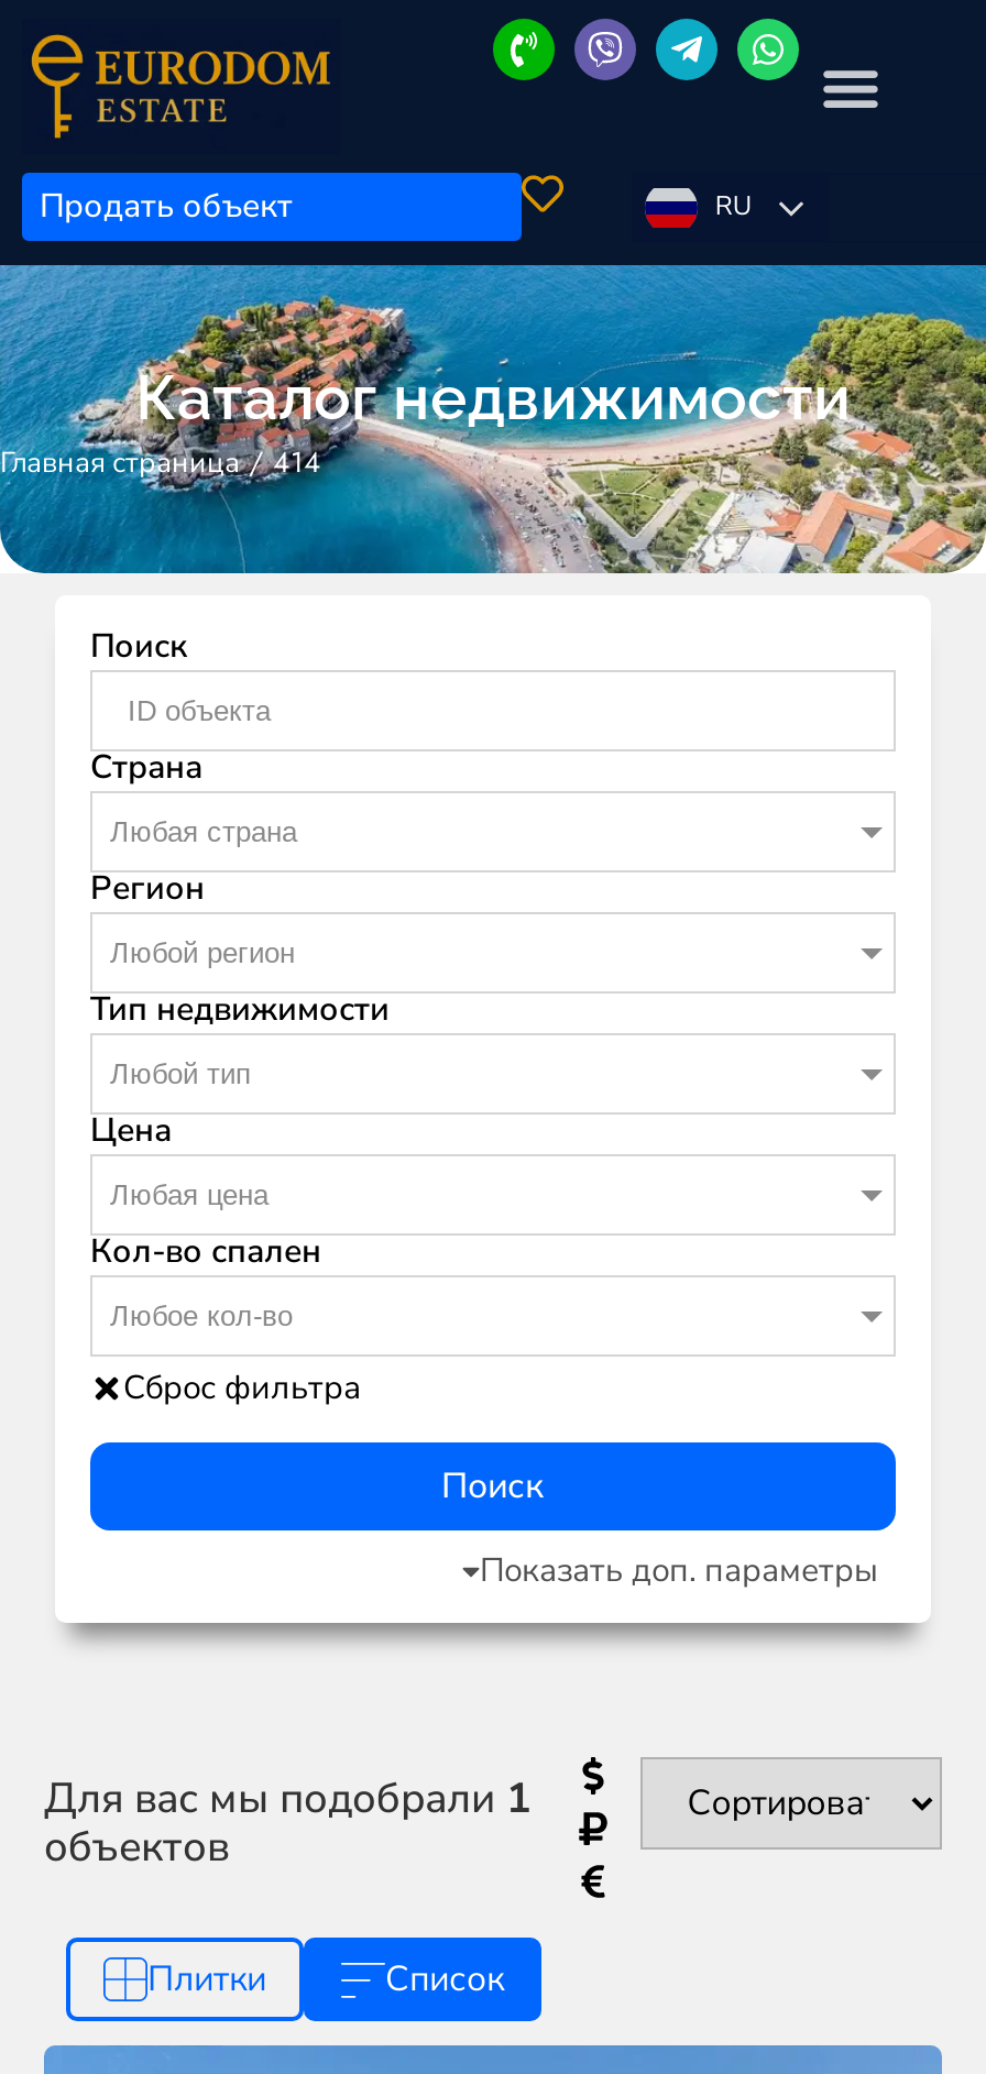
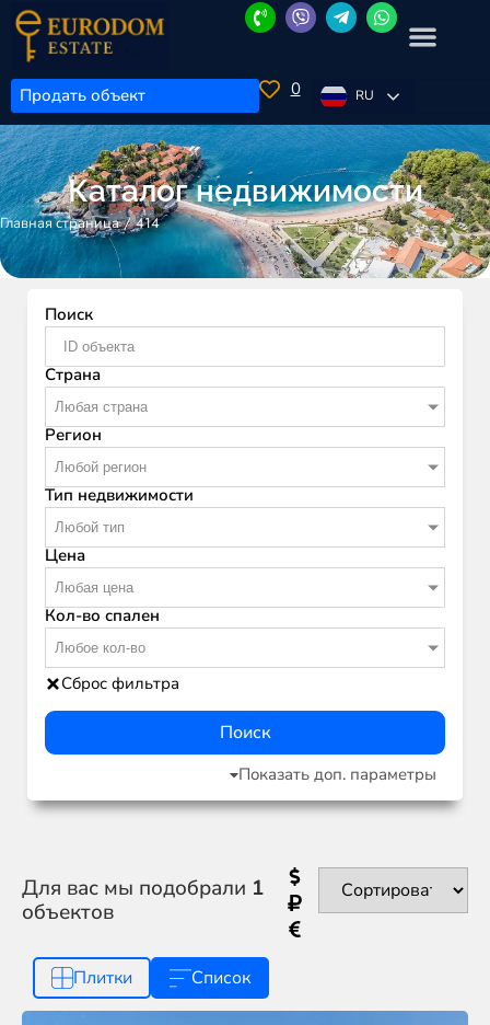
none -> [290,78,300,100] 0

